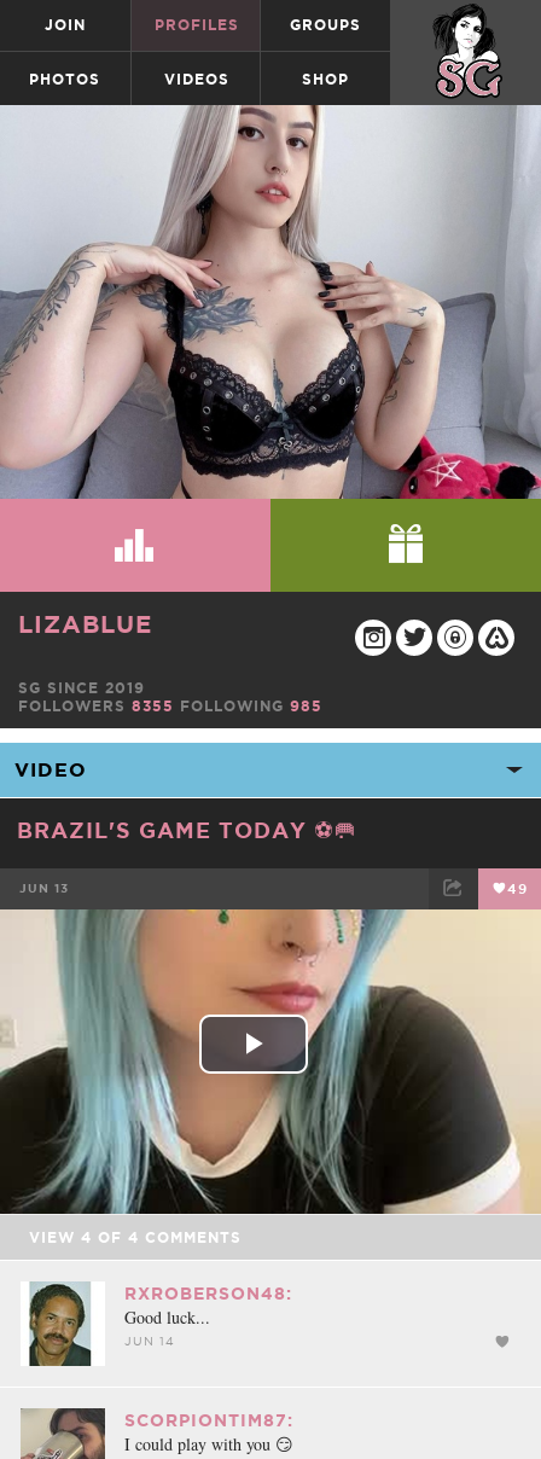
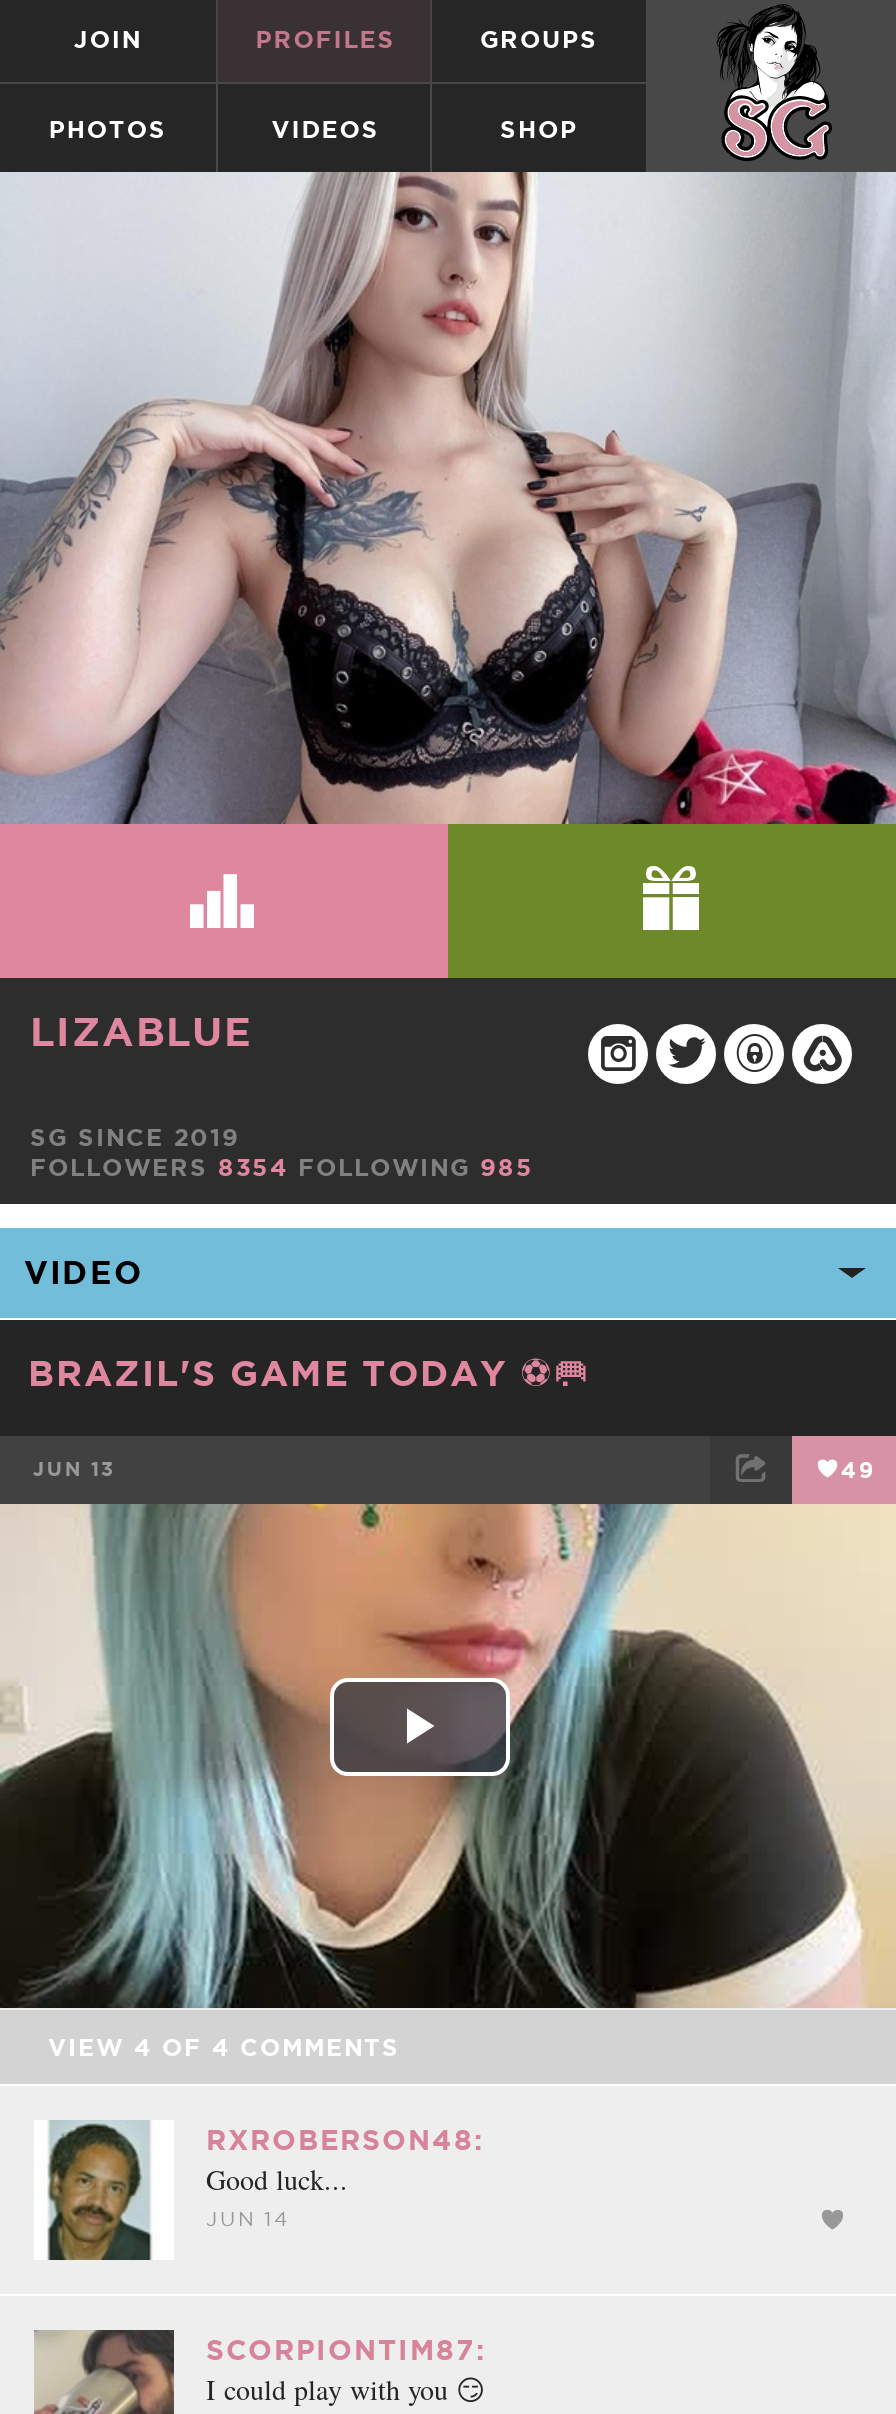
[18,698,322,714] FOLLOWERS 8355 FOLLOWING 985 -> [30,1154,534,1180] FOLLOWERS 8354 FOLLOWING 985

